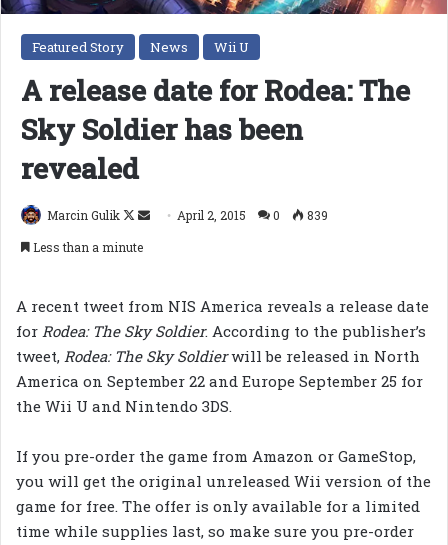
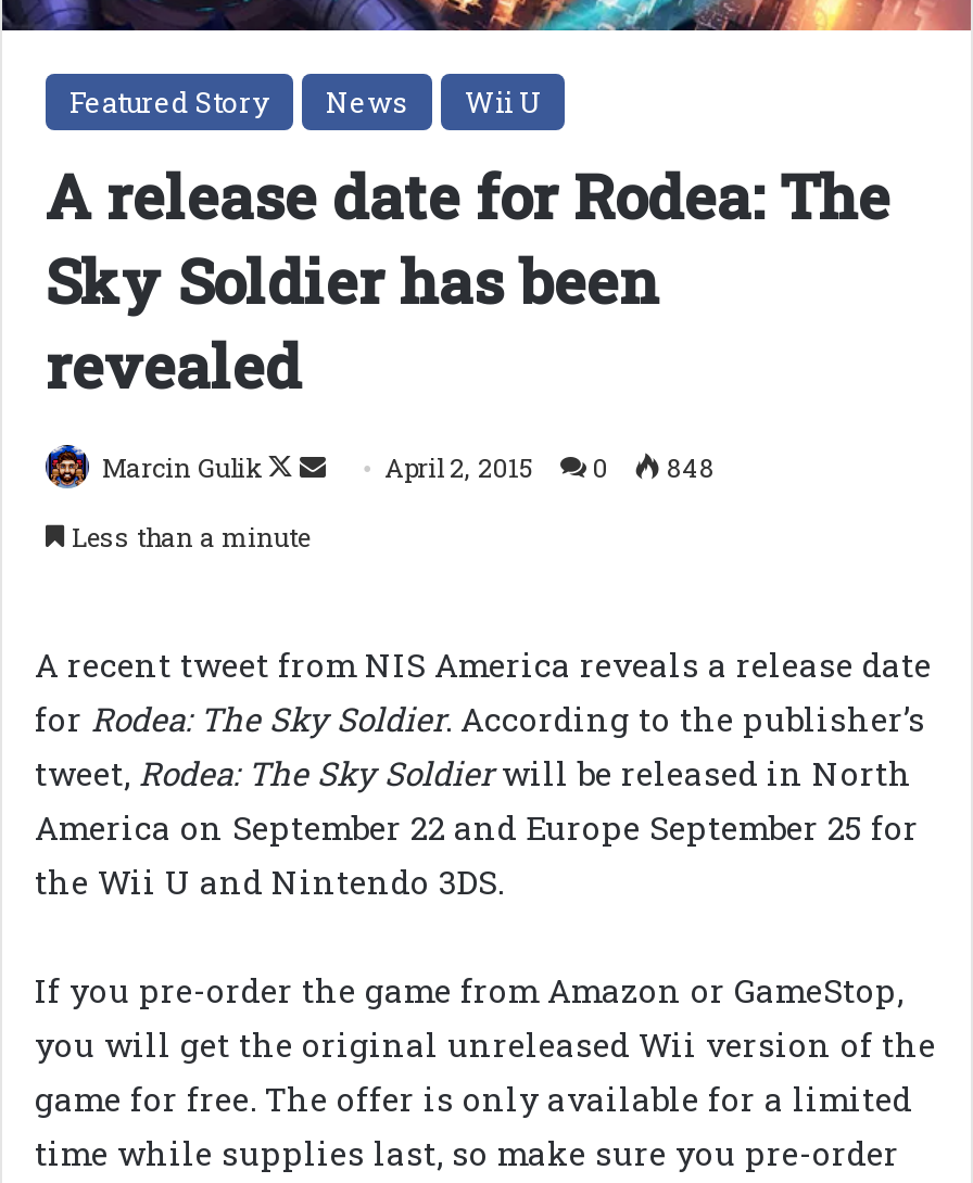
[304,207,328,223] 839 -> [660,450,715,485] 848

